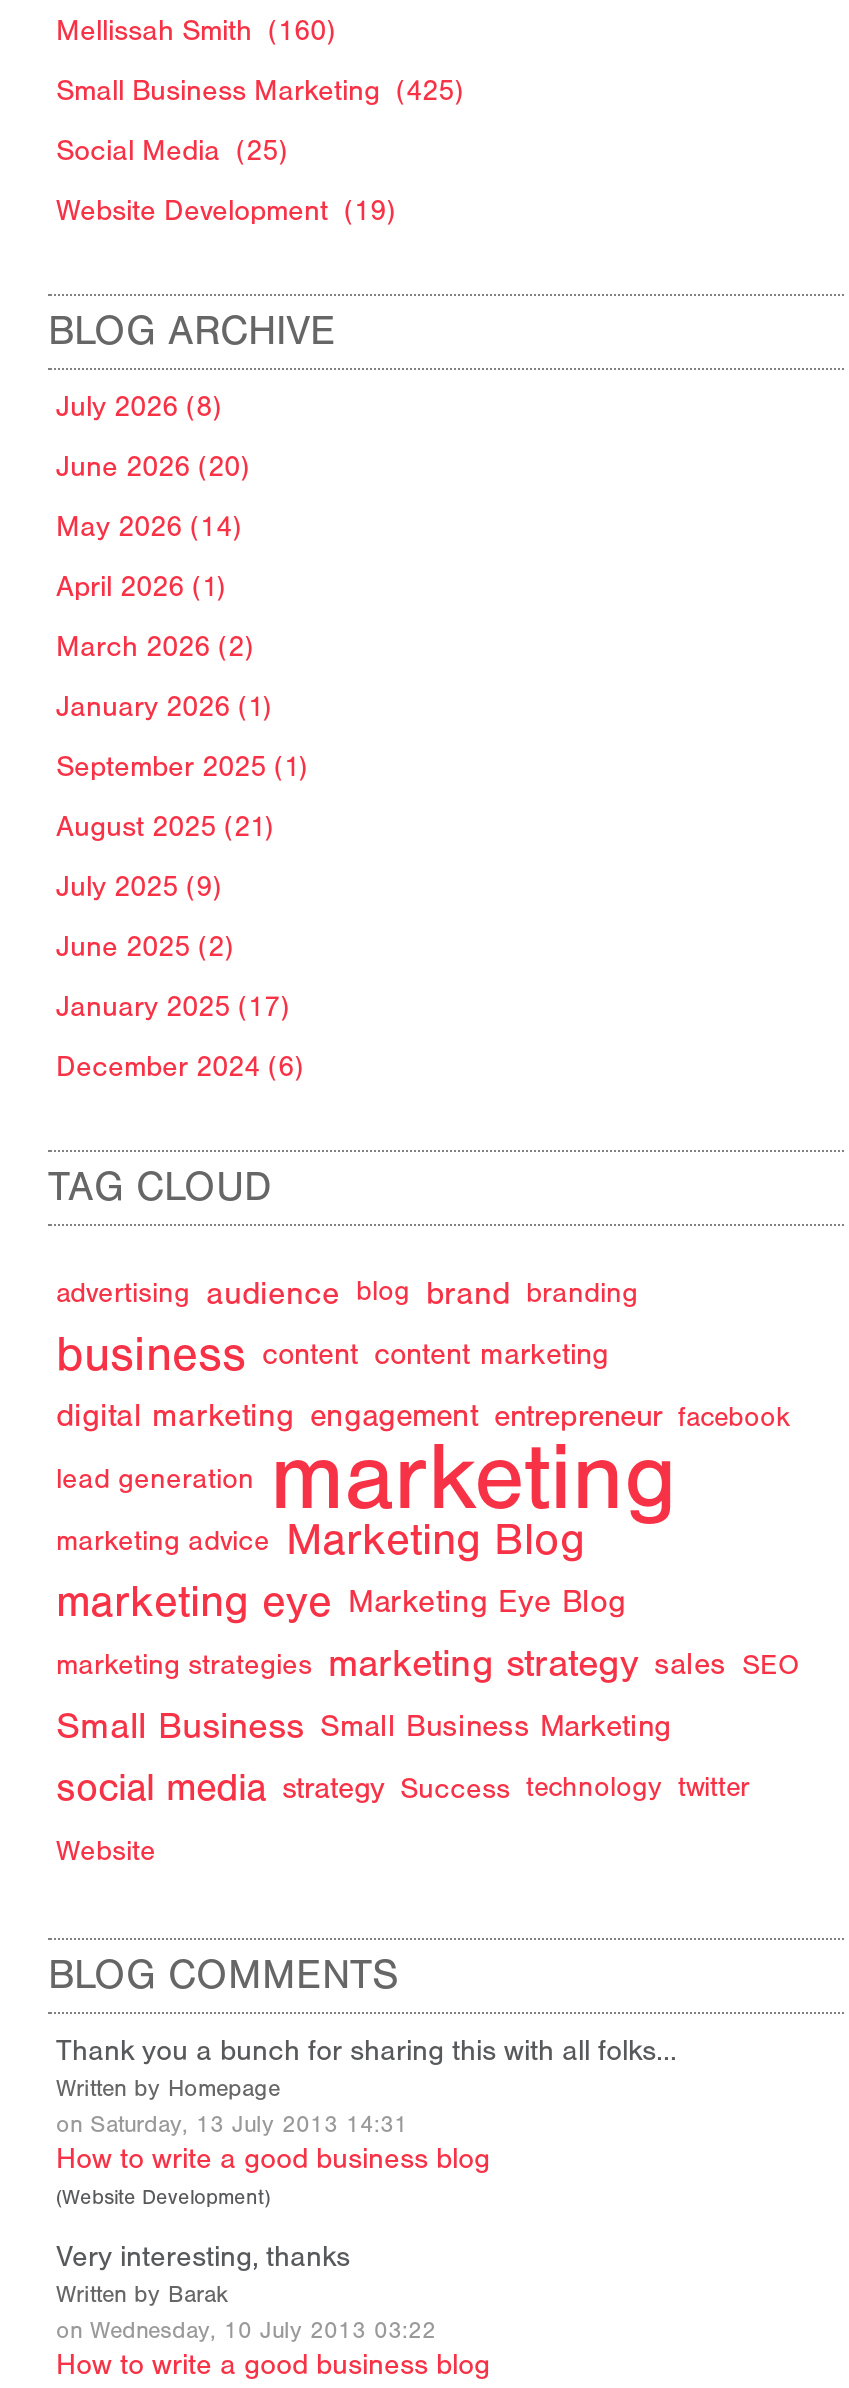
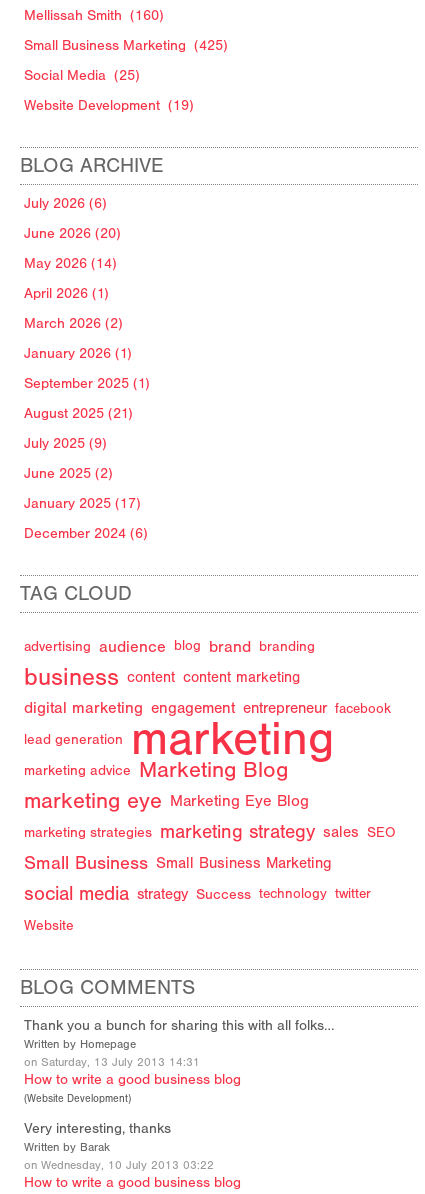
[56,391,222,425] July 2026 (8) -> [24,195,107,212] July 2026 (6)

